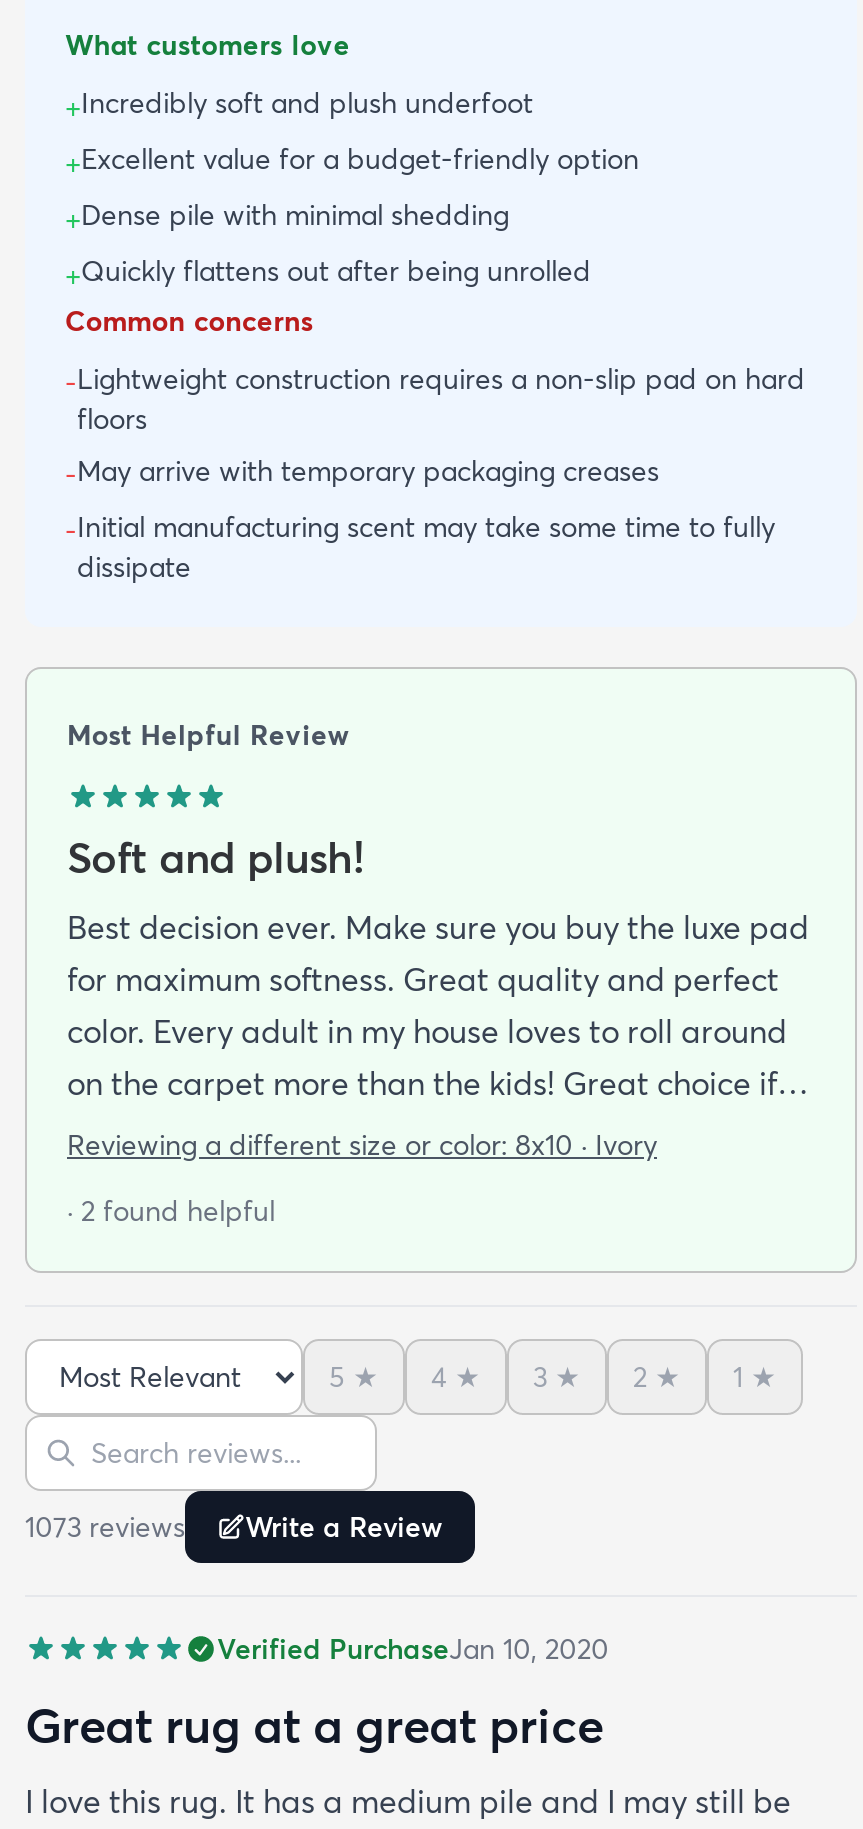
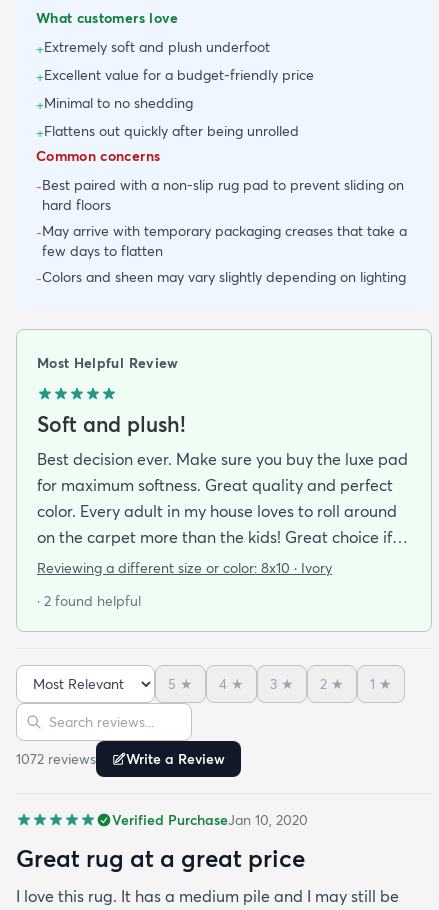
[65,84,639,292] +Incredibly soft and plush underfoot | +Excellent value for a budget-friendly option | +Dense pile with minimal shedding | +Quickly flattens out after being unrolled -> [36,38,314,142] +Extremely soft and plush underfoot | +Excellent value for a budget-friendly price | +Minimal to no shedding | +Flattens out quickly after being unrolled
[65,360,805,584] -Lightweight construction requires a non-slip pad on hard | floors | -May arrive with temporary packaging creases | -Initial manufacturing scent may take some time to fully | dissipate -> [36,176,407,288] -Best paired with a non-slip rug pad to prevent sliding on | hard floors | -May arrive with temporary packaging creases that take a | few days to flatten | -Colors and sheen may vary slightly depending on lighting
[25,1508,443,1544] 1073 reviews Write a Review -> [16,750,225,768] 1072 reviews Write a Review

